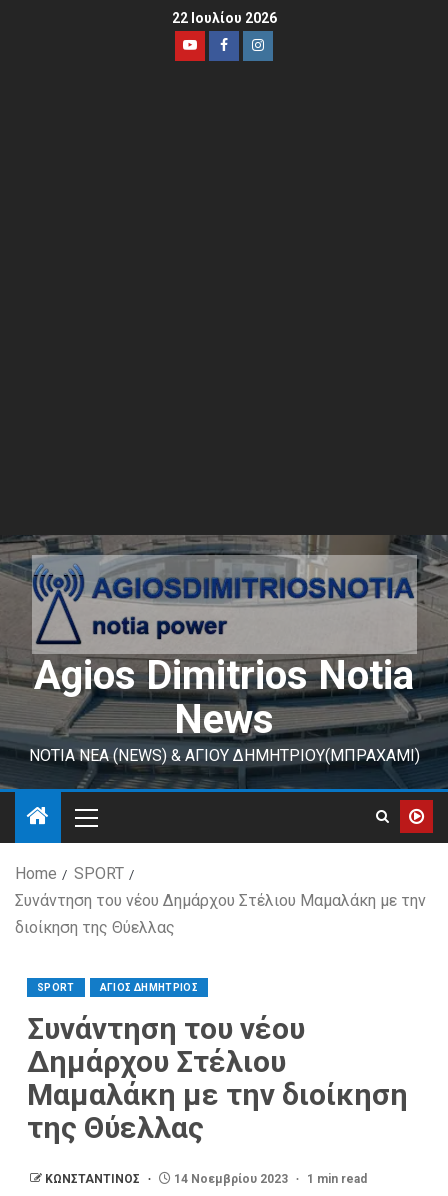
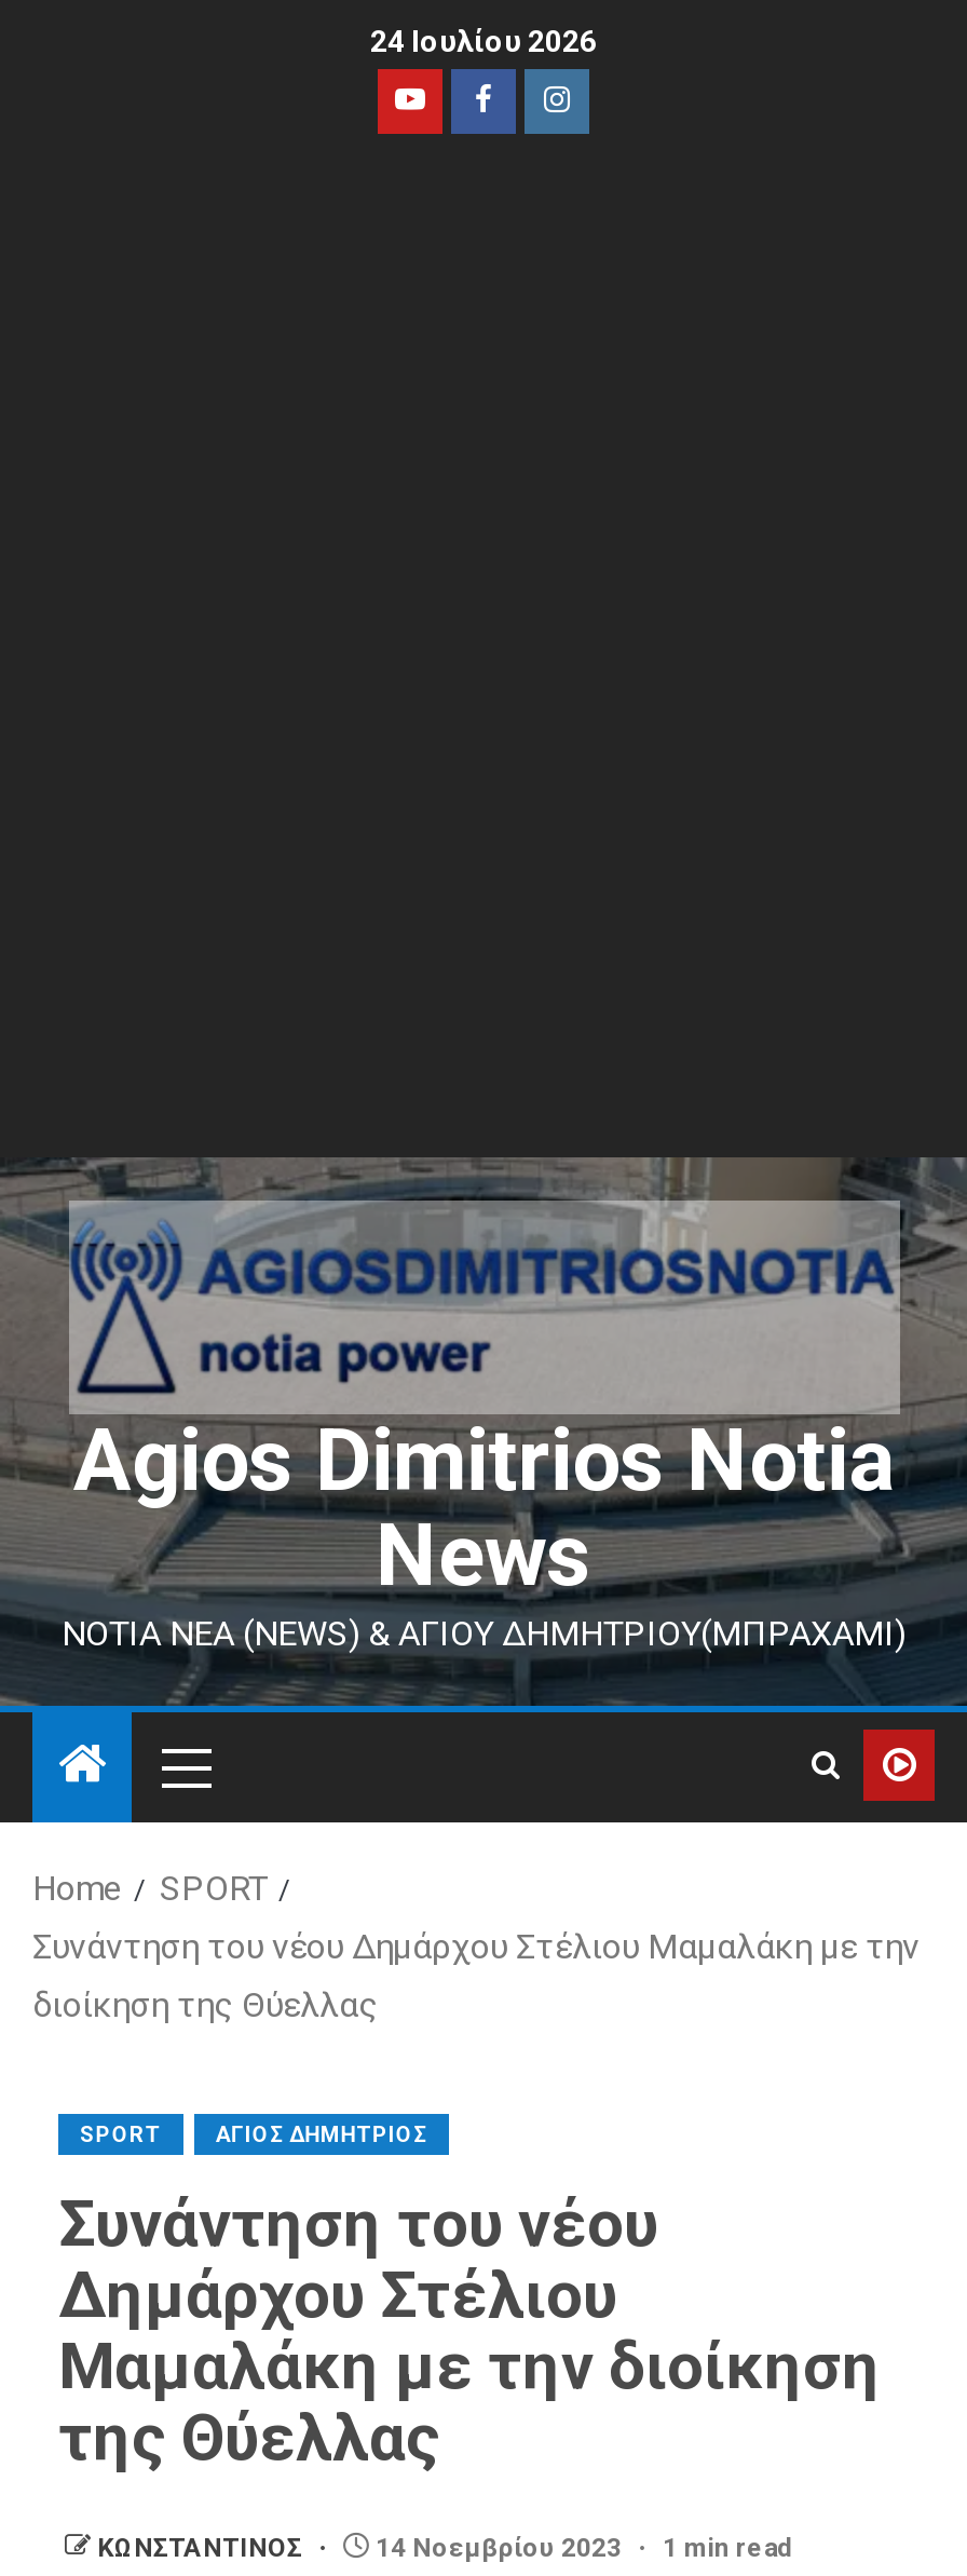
[171,10,276,26] 22 Ιουλίου 2026 -> [370,24,597,59] 24 Ιουλίου 2026

